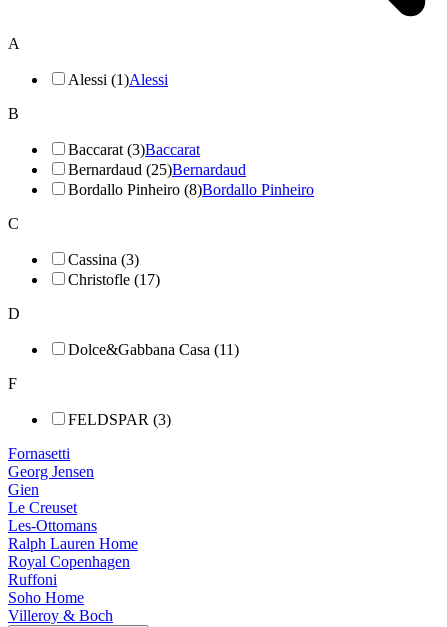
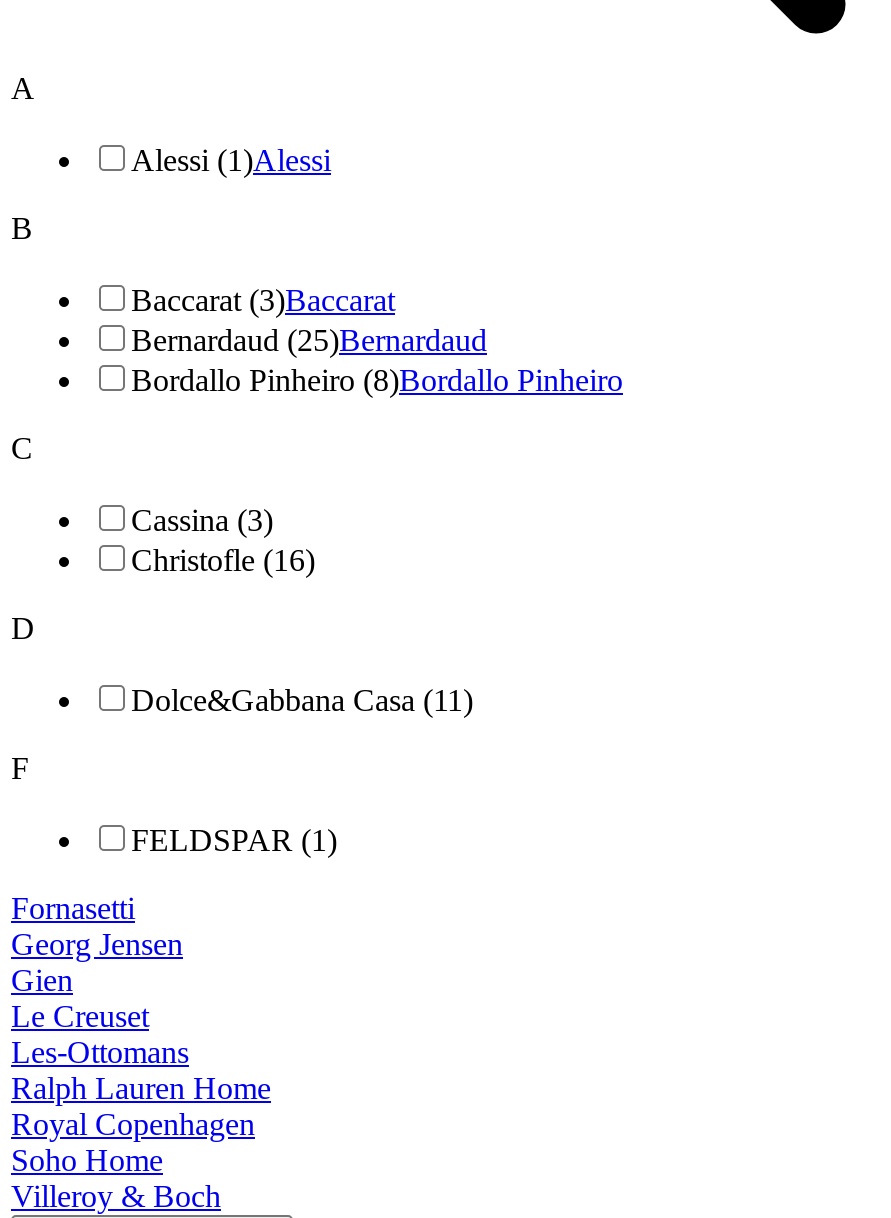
[68,271,160,288] Christofle (17) -> [131,543,315,577] Christofle (16)
[68,411,171,428] FELDSPAR (3) -> [131,823,337,857] FELDSPAR (1)
[8,571,57,588] Ruffoni -> none

